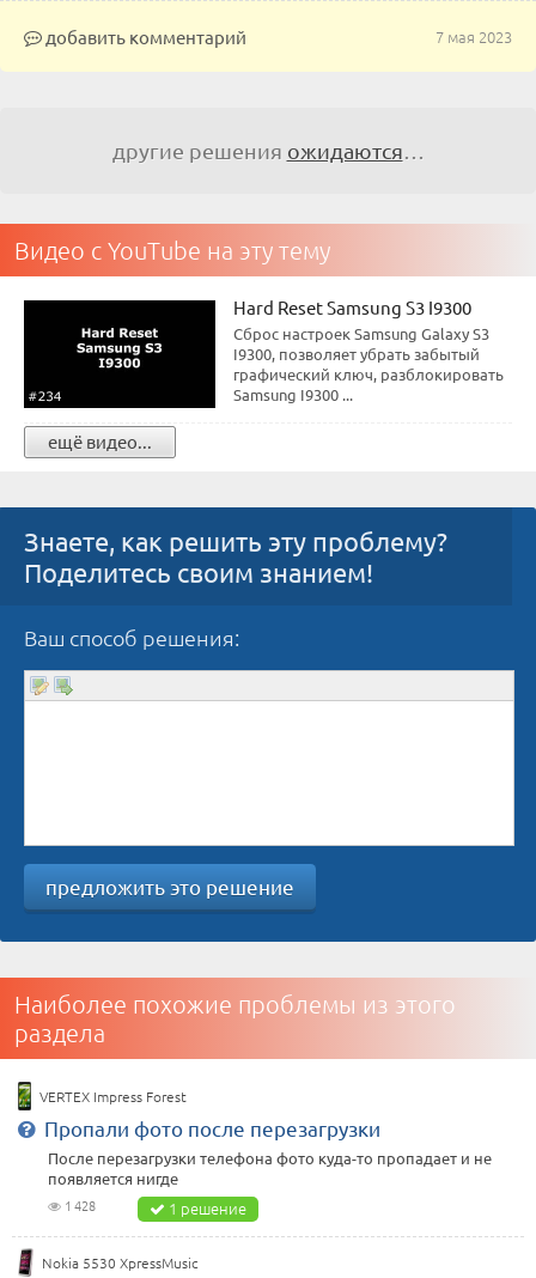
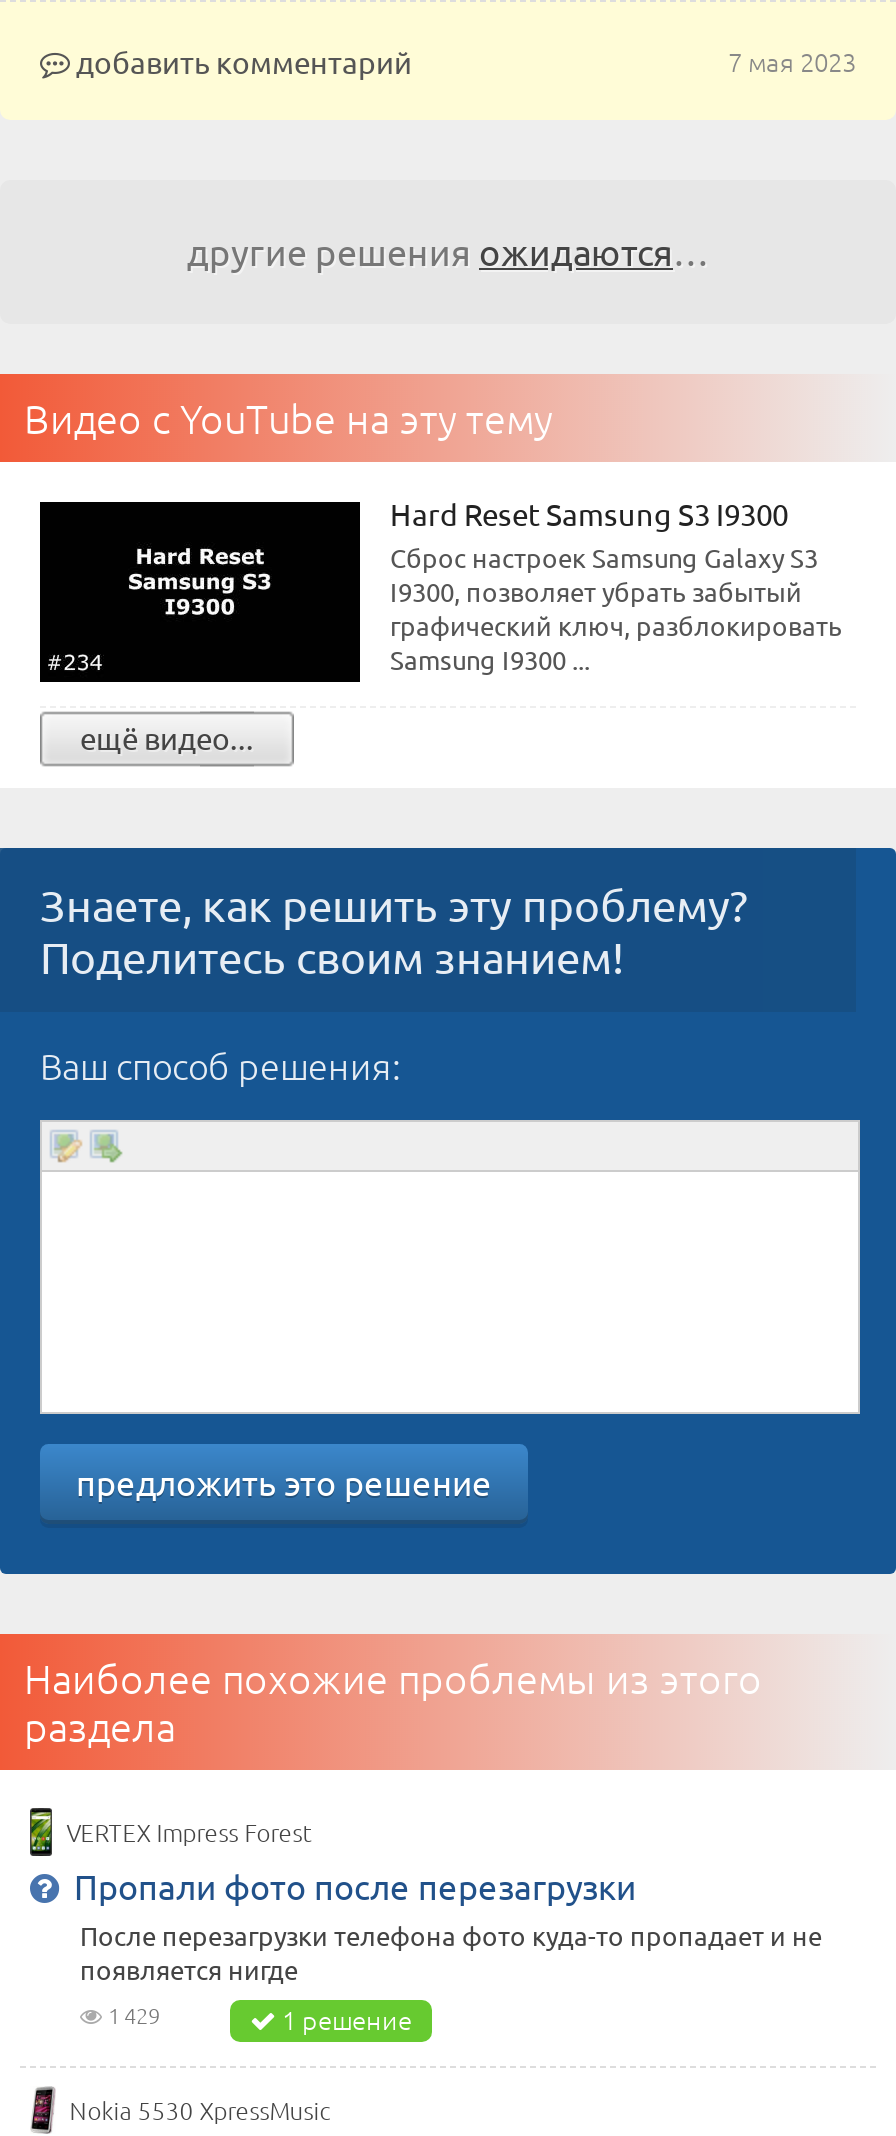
[61,1196,96,1215] 1 428 -> [102,1998,160,2030] 1 429

